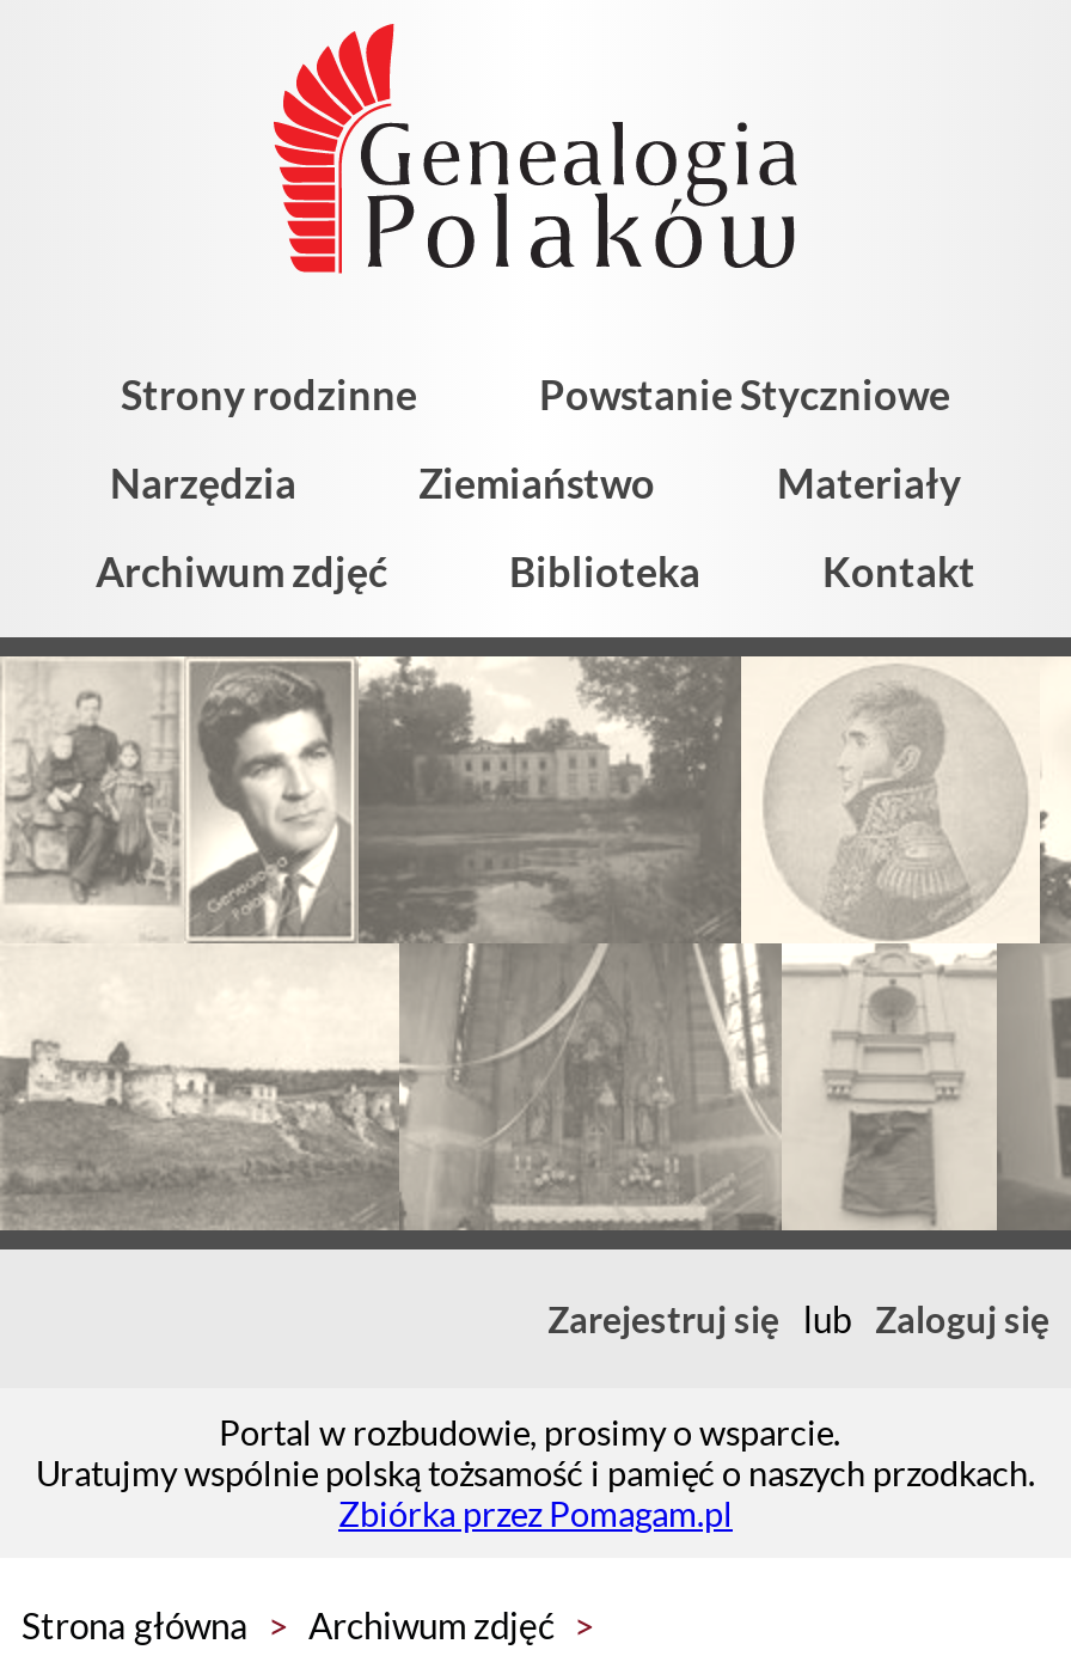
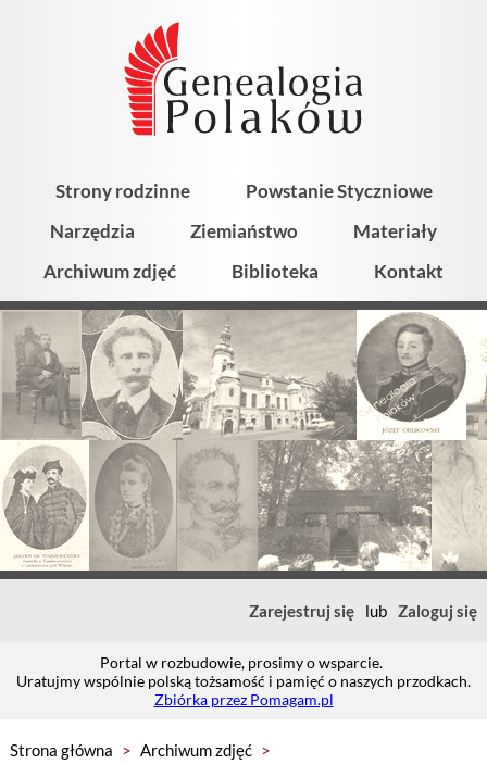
[7,656,1064,1233] [image] -> [3,310,484,572] [image]

